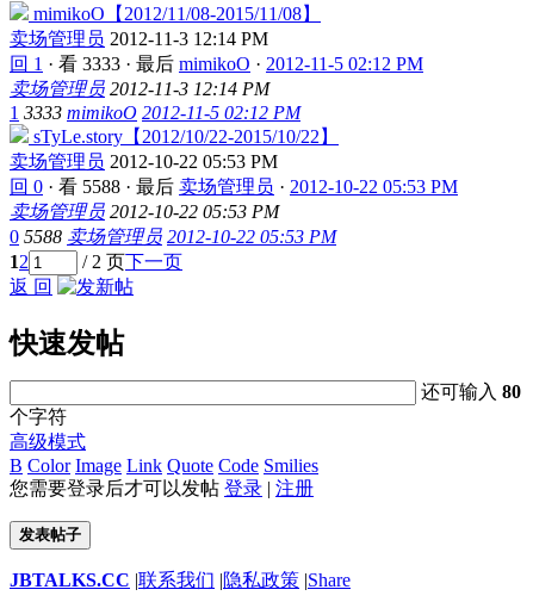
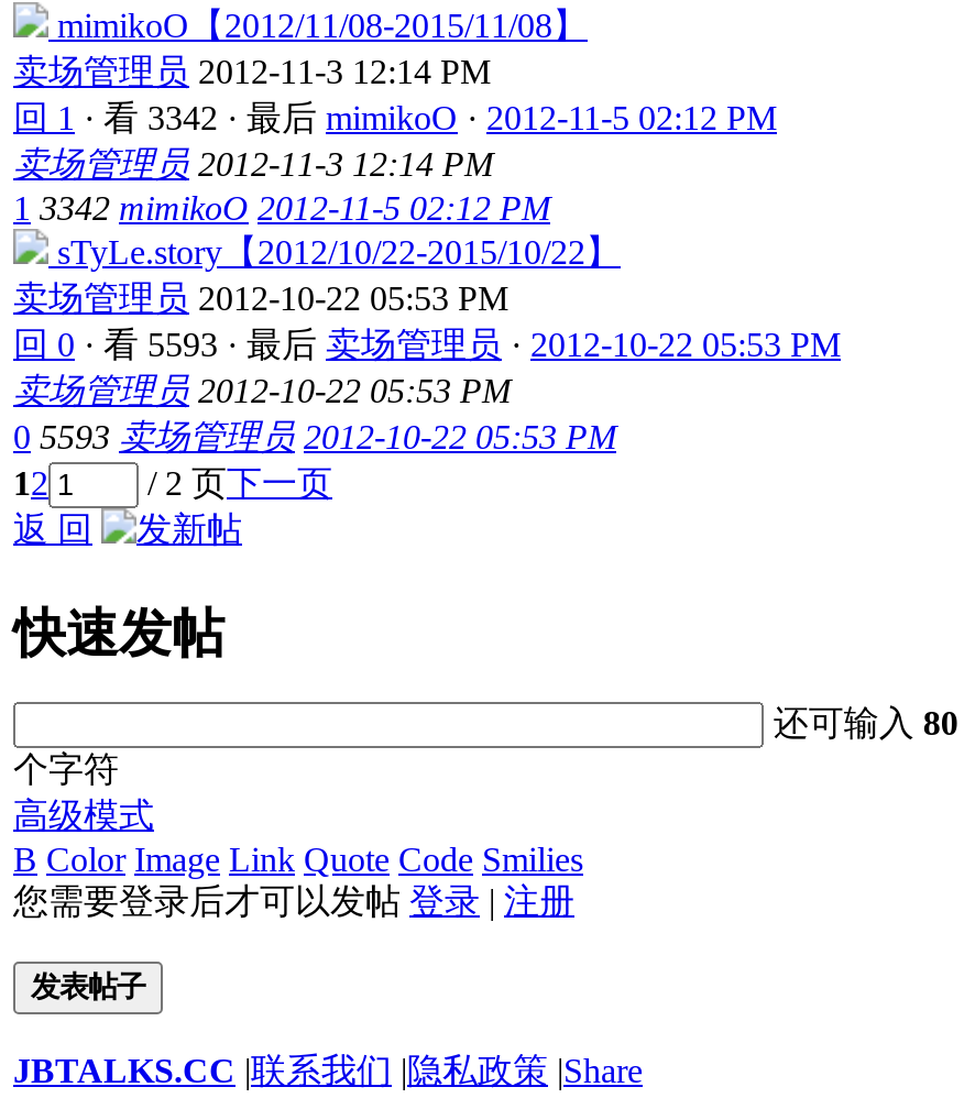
[10,54,423,74] 回 1 · 看 3333 · 最后mimikoO · 2012-11-5 02:12 PM -> [13,99,777,136] 回 1 · 看 3342 · 最后mimikoO · 2012-11-5 02:12 PM
[10,102,300,123] 1 3333 mimikoO 2012-11-5 02:12 PM -> [13,189,550,226] 1 3342 mimikoO 2012-11-5 02:12 PM
[10,176,458,197] 回 0 · 看 5588 · 最后卖场管理员· 2012-10-22 05:53 PM -> [13,325,841,363] 回 0 · 看 5593 · 最后卖场管理员· 2012-10-22 05:53 PM
[10,226,336,247] 0 5588 卖场管理员 2012-10-22 05:53 PM -> [13,418,616,455] 0 5593 卖场管理员 2012-10-22 05:53 PM

